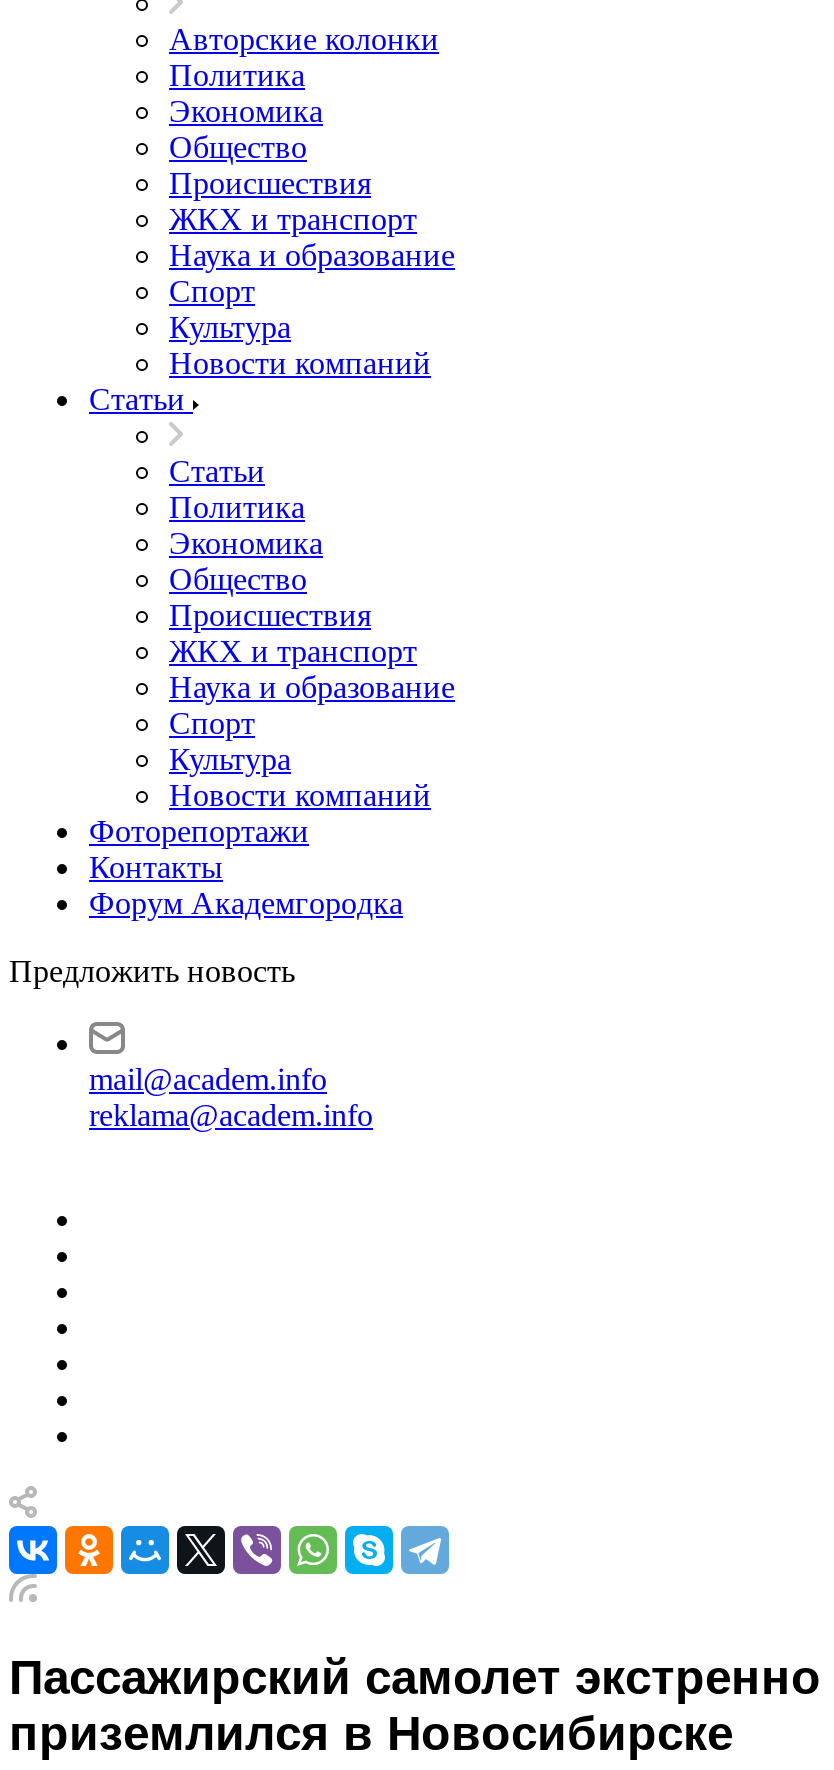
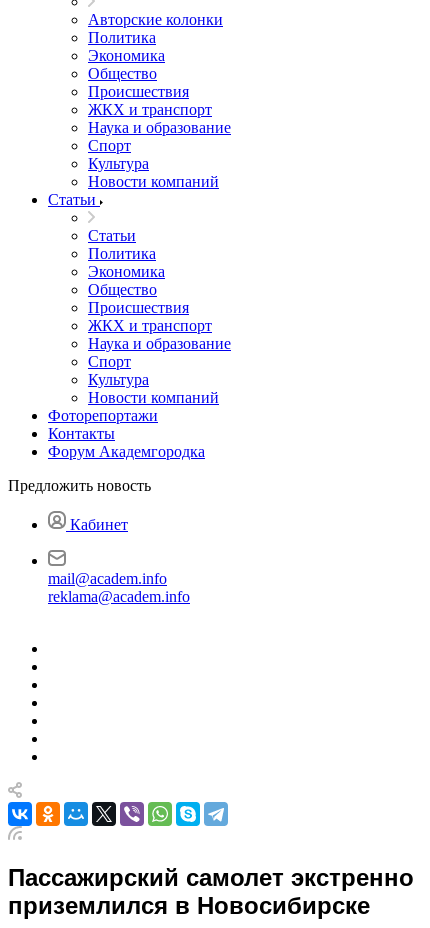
none -> [70,516,128,533] Кабинет

